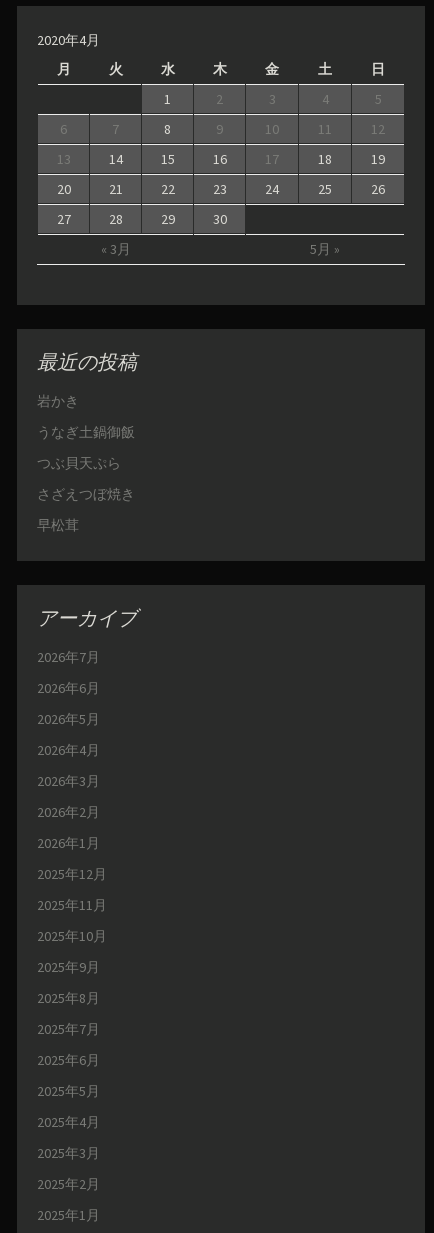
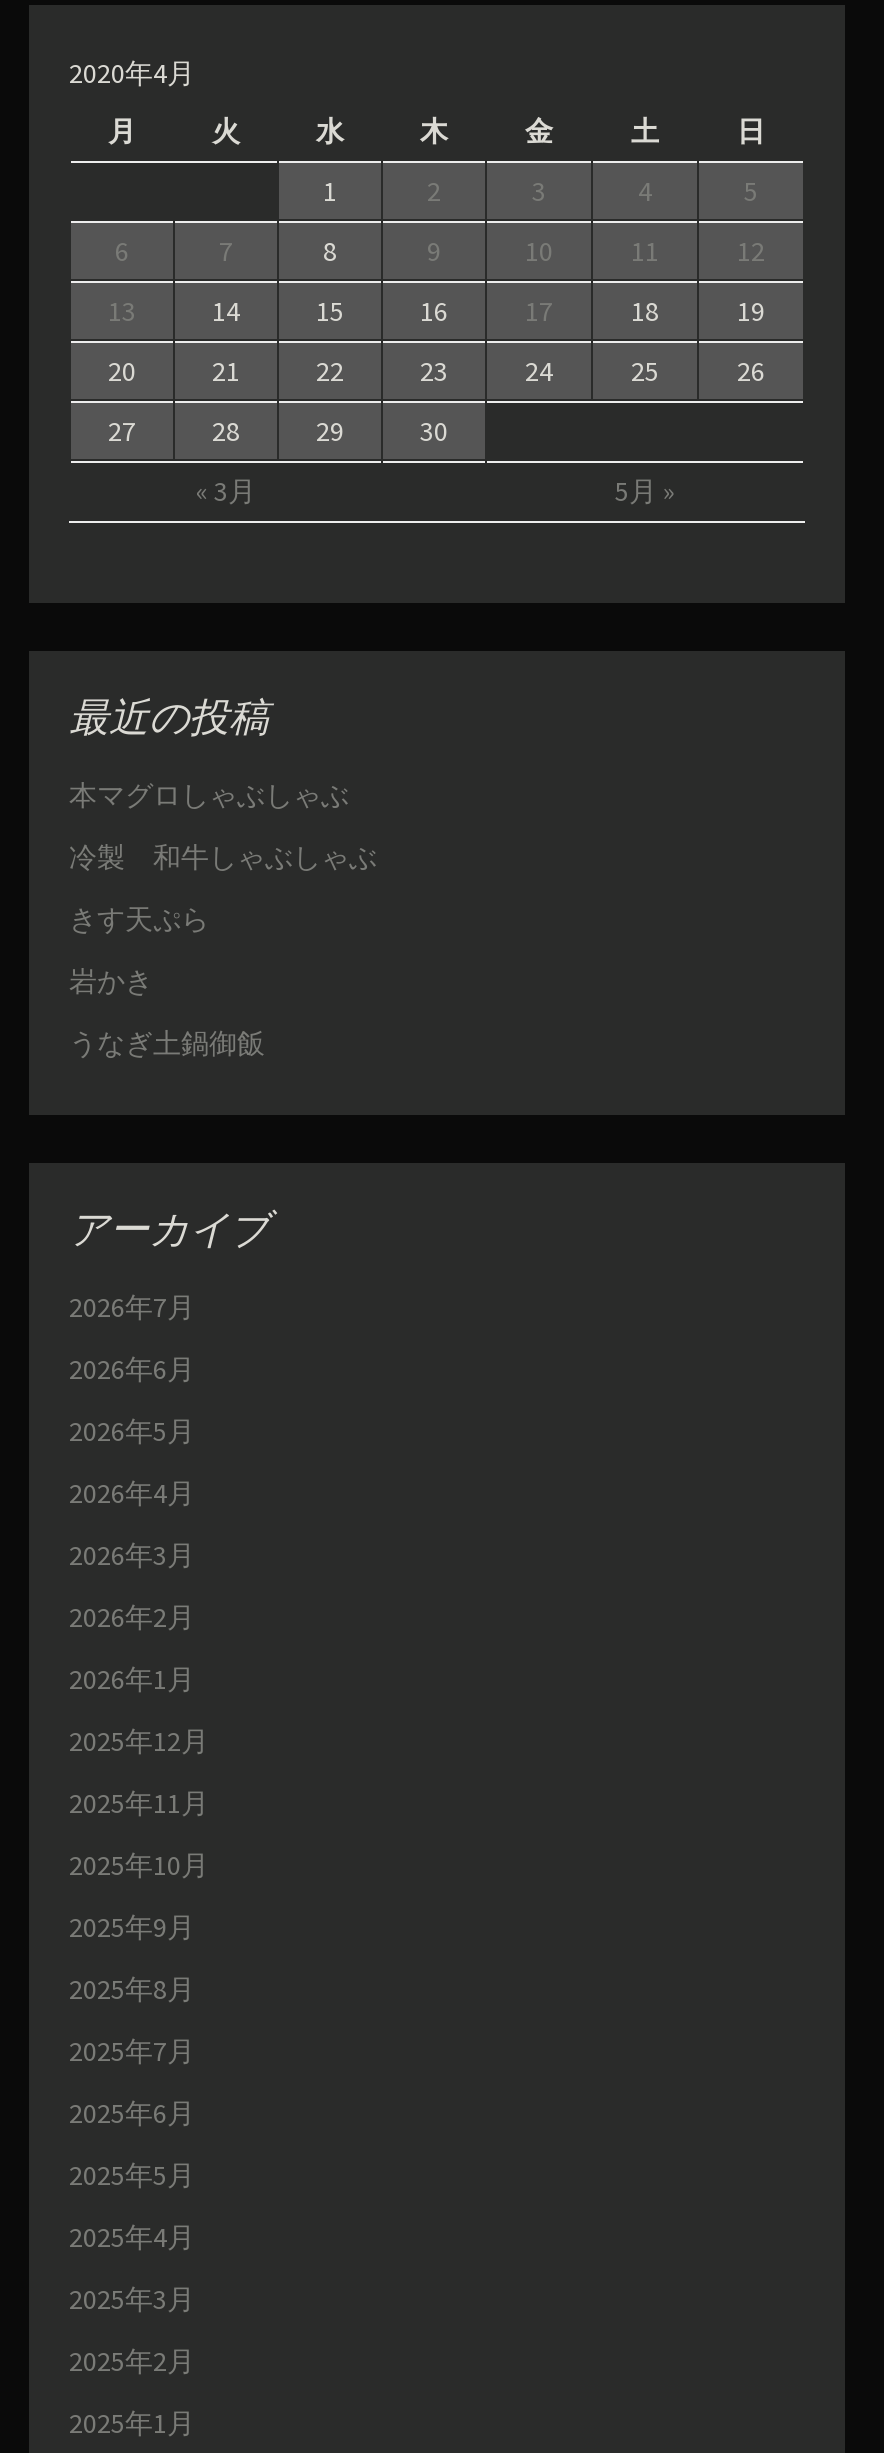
none -> [69,778,377,938] 本マグロしゃぶしゃぶ | 冷製 和牛しゃぶしゃぶ | きす天ぷら
moved [37,391,135,440] -> [69,964,265,1062]: 岩かき | うなぎ土鍋御飯
[37,453,135,533] つぶ貝天ぷら | さざえつぼ焼き | 早松茸 -> none

